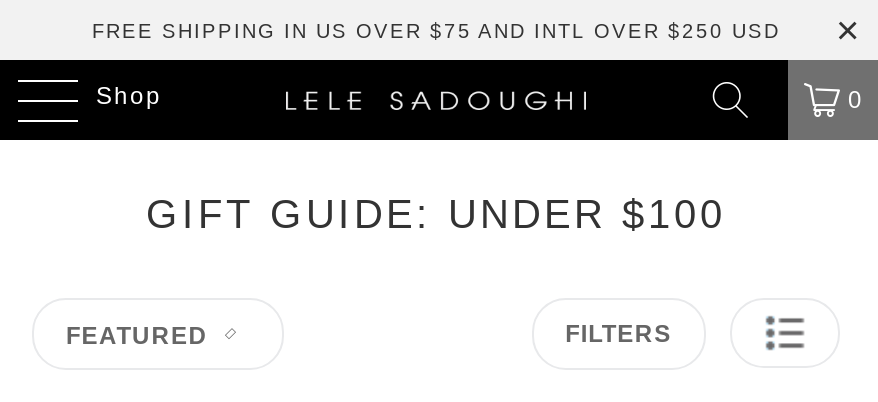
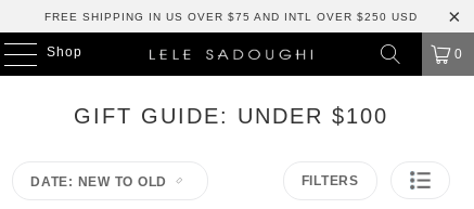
[66,322,208,350] FEATURED -> [30,174,167,190] DATE: NEW TO OLD

